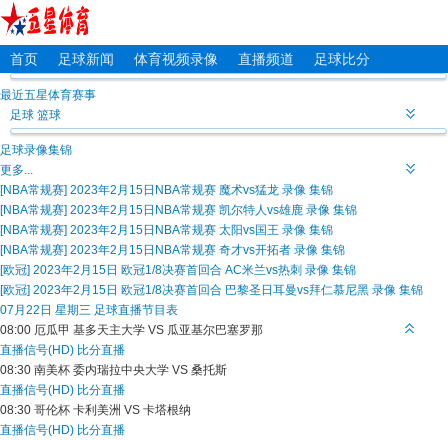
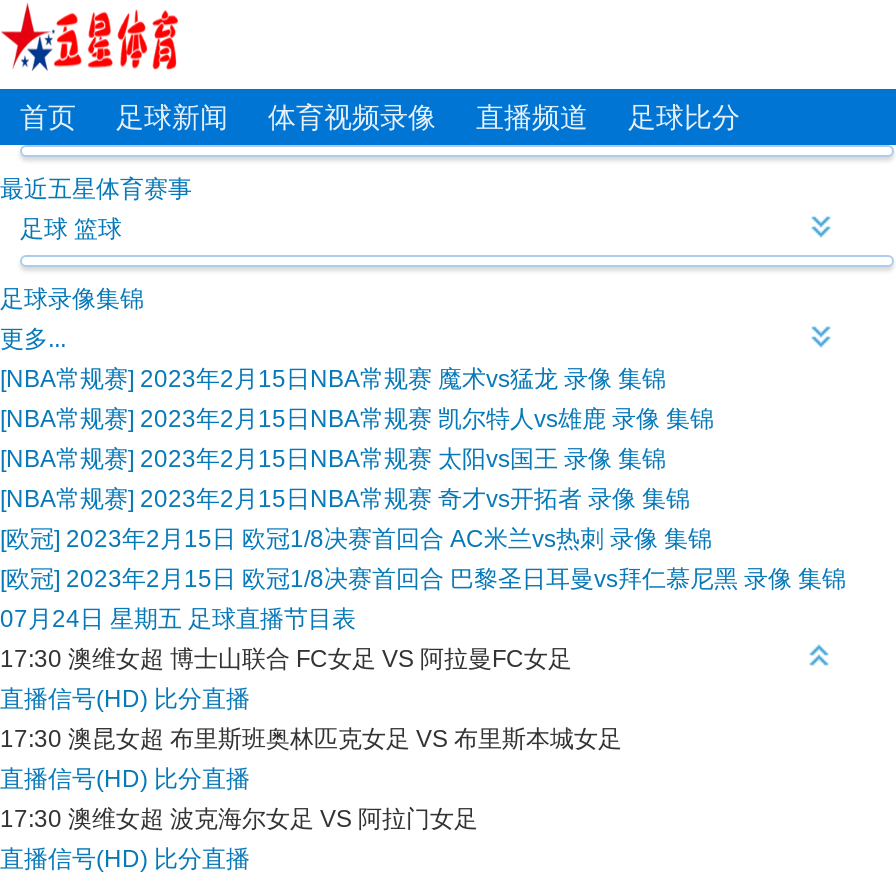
[0,303,263,337] 07月22日 星期三 足球直播节目表 | 08:00 厄瓜甲基多天主大学 VS 瓜亚基尔巴塞罗那 -> [0,605,572,673] 07月24日 星期五 足球直播节目表 | 17:30 澳维女超博士山联合 FC女足 VS 阿拉曼FC女足
[0,363,227,377] 08:30 南美杯委内瑞拉中央大学 VS 桑托斯 -> [0,725,622,753] 17:30 澳昆女超布里斯班奥林匹克女足 VS 布里斯本城女足
[0,403,191,417] 08:30 哥伦杯卡利美洲 VS 卡塔根纳 -> [0,805,478,833] 17:30 澳维女超波克海尔女足 VS 阿拉门女足

